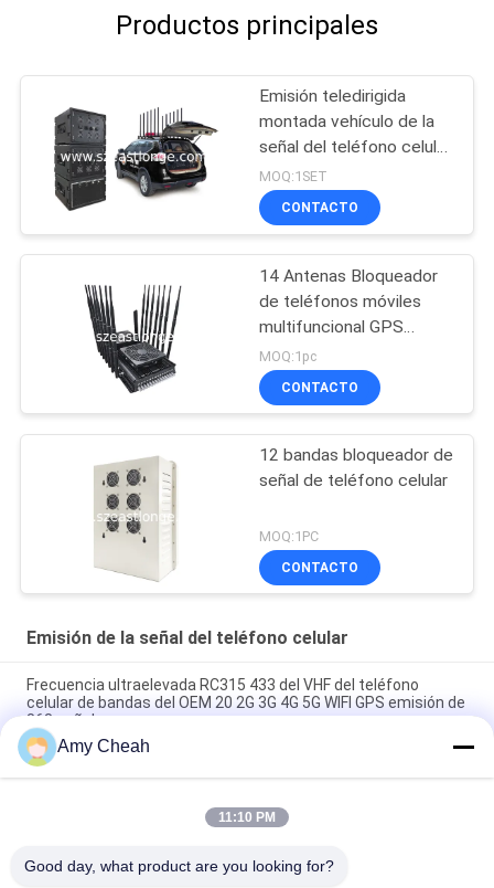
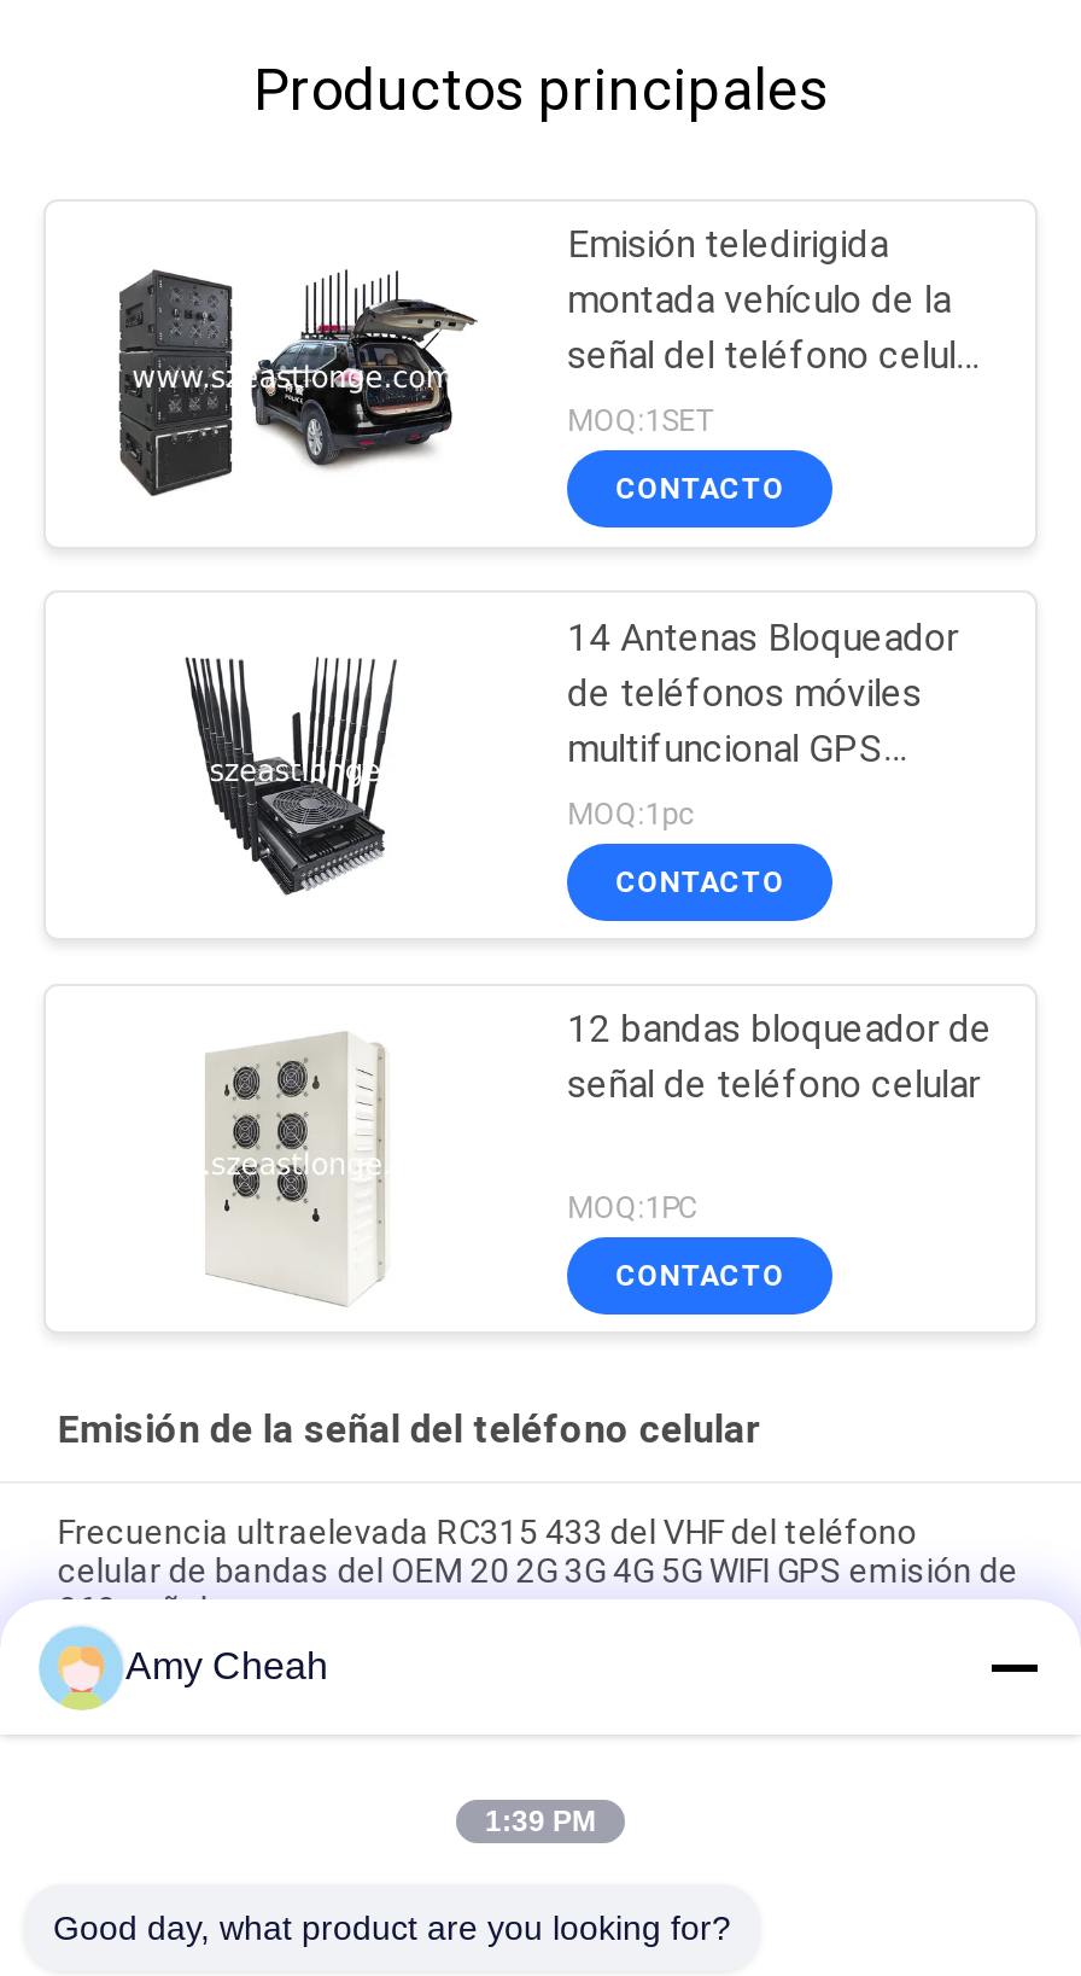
[218,810,276,825] 11:10 PM -> [485,1805,596,1838] 1:39 PM

